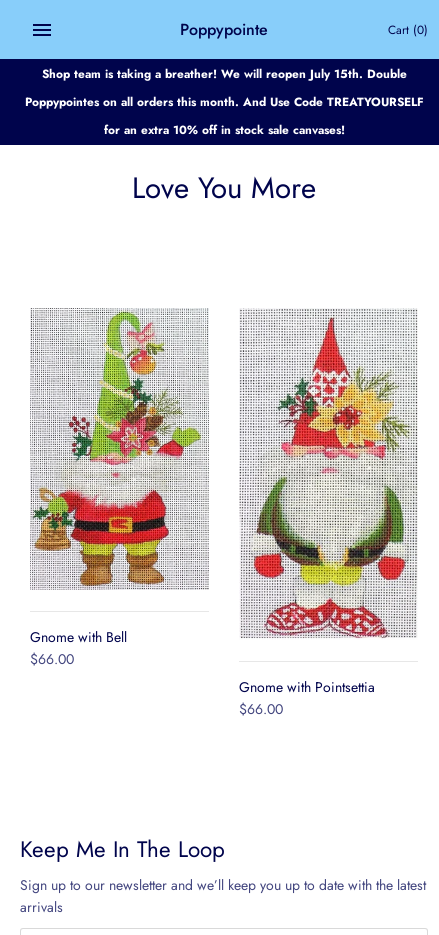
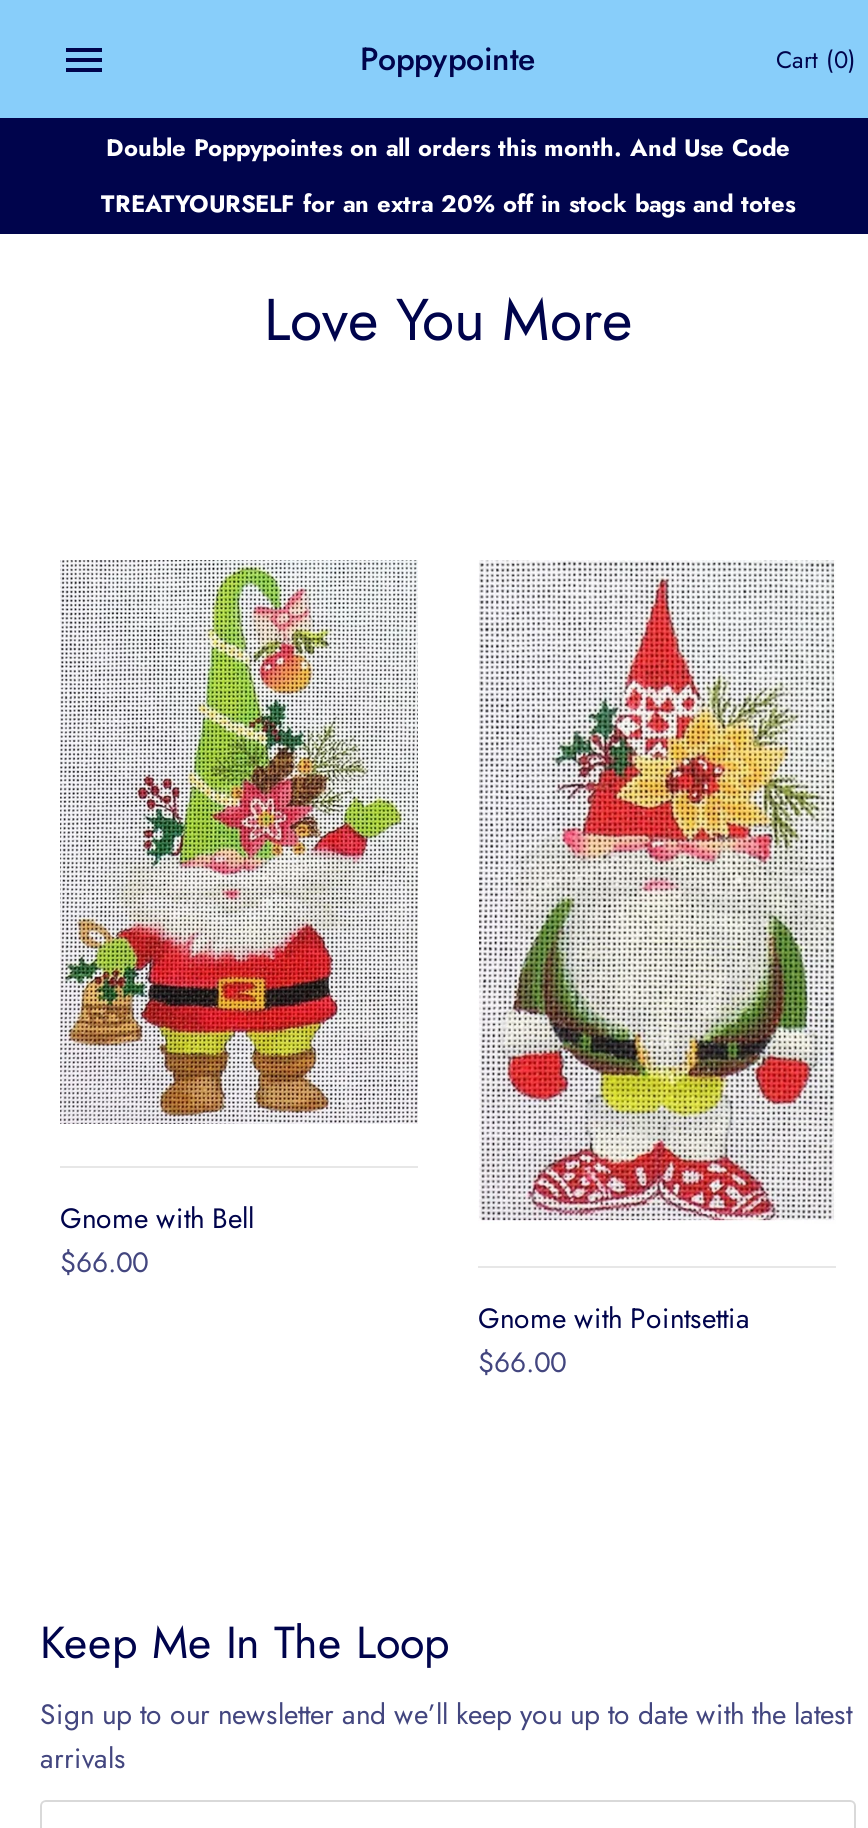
[24,65,423,138] Shop team is taking a breather! We will reopen July 15th. Double | Poppypointes on all orders this month. And Use Code TREATYOURSELF | for an extra 10% off in stock sale canvases! -> [101,130,795,220] Double Poppypointes on all orders this month. And Use Code | TREATYOURSELF for an extra 20% off in stock bags and totes

